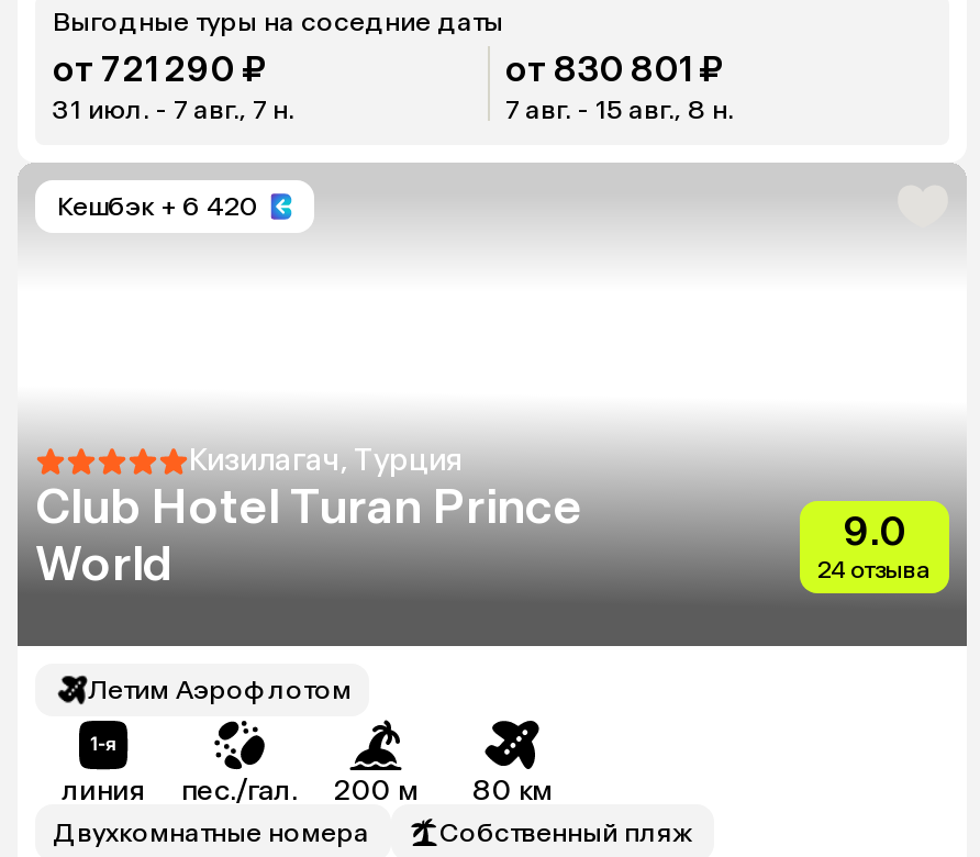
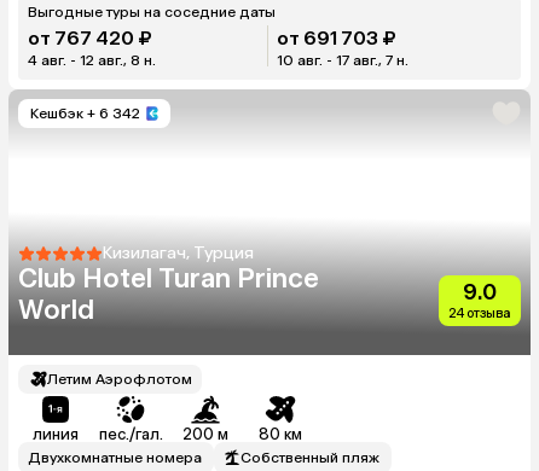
[53,48,268,90] от 721 290 ₽ -> [28,27,152,50] от 767 420 ₽
[505,48,725,90] от 830 801 ₽ -> [277,27,396,50] от 691 703 ₽
[53,94,294,125] 31 июл. - 7 авг., 7 н. -> [28,52,156,69] 4 авг. - 12 авг., 8 н.
[505,94,734,125] 7 авг. - 15 авг., 8 н. -> [277,52,408,69] 10 авг. - 17 авг., 7 н.
[57,191,259,222] Кешбэк + 6 420 -> [30,105,140,122] Кешбэк + 6 342

